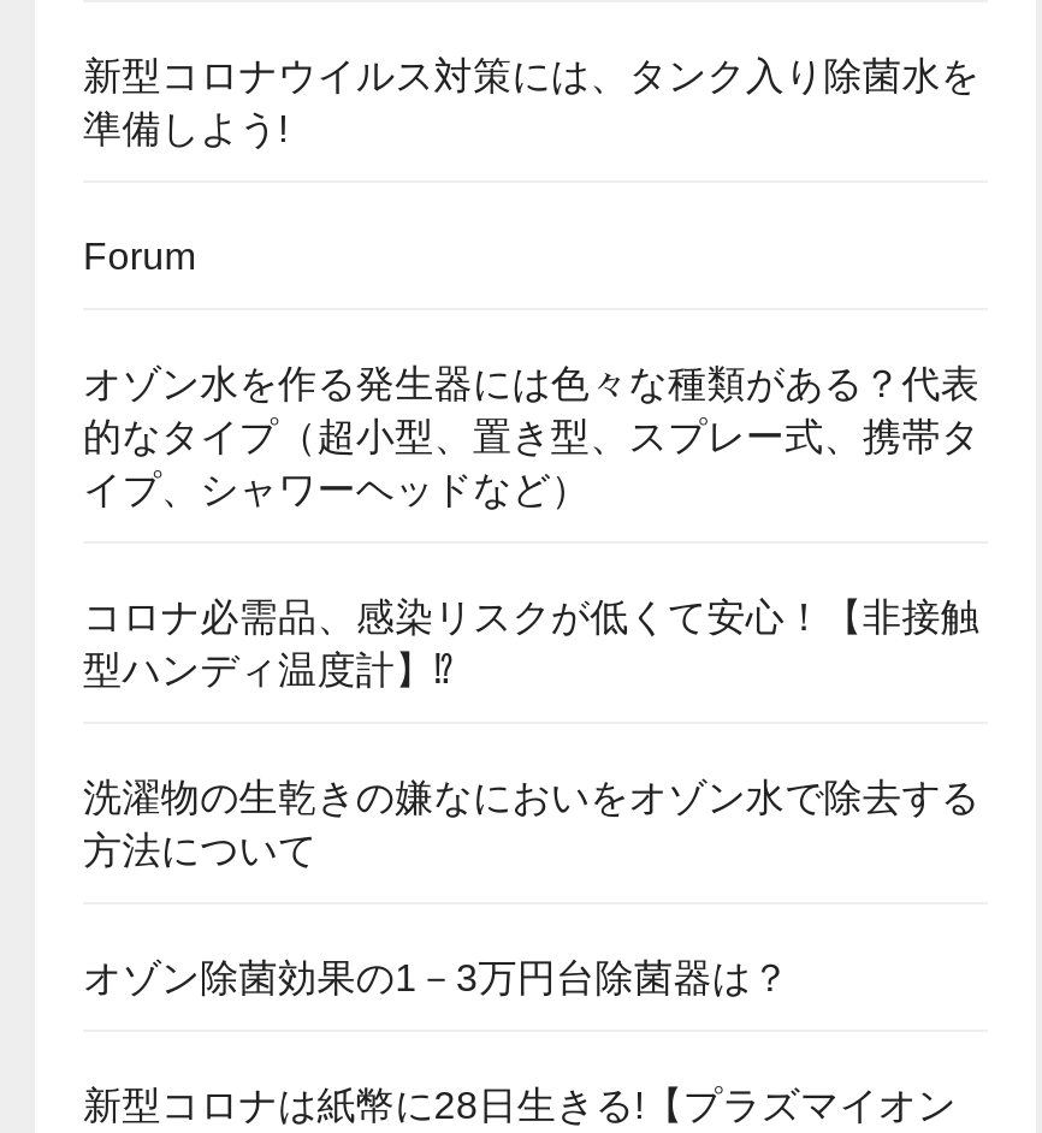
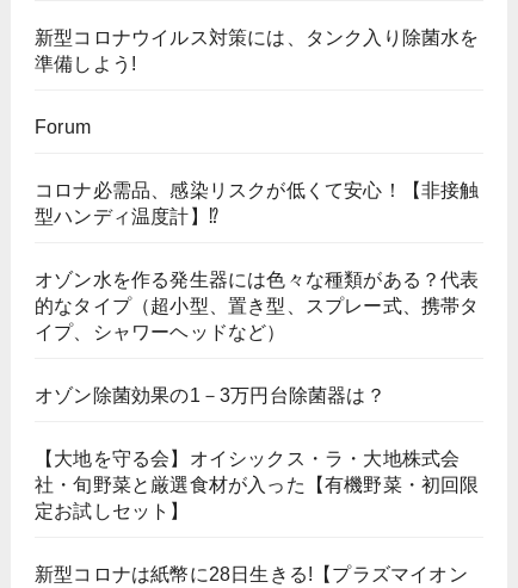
moved [83,363,980,510] -> [35,269,479,342]: オゾン水を作る発生器には色々な種類がある？代表 | 的なタイプ（超小型、置き型、スプレー式、携帯タ | イプ、シャワーヘッドなど）
moved [83,596,980,690] -> [35,180,479,226]: コロナ必需品、感染リスクが低くて安心！【非接触 | 型ハンディ温度計】⁉
[83,777,980,871] 洗濯物の生乾きの嫌なにおいをオゾン水で除去する | 方法について -> none
moved [83,957,790,998] -> [35,385,385,405]: オゾン除菌効果の1－3万円台除菌器は？
none -> [35,448,479,521] 【大地を守る会】オイシックス・ラ・大地株式会 | 社・旬野菜と厳選食材が入った【有機野菜・初回限 | 定お試しセット】

